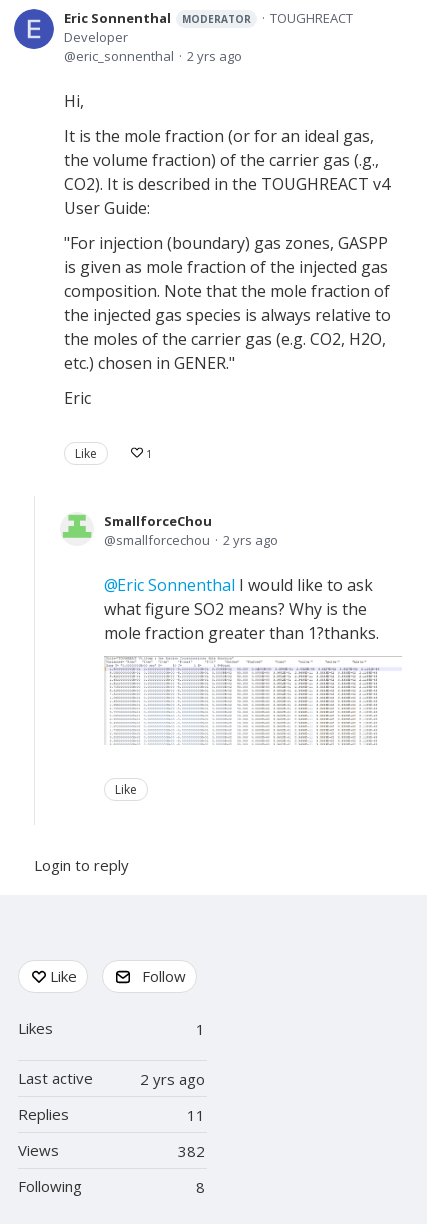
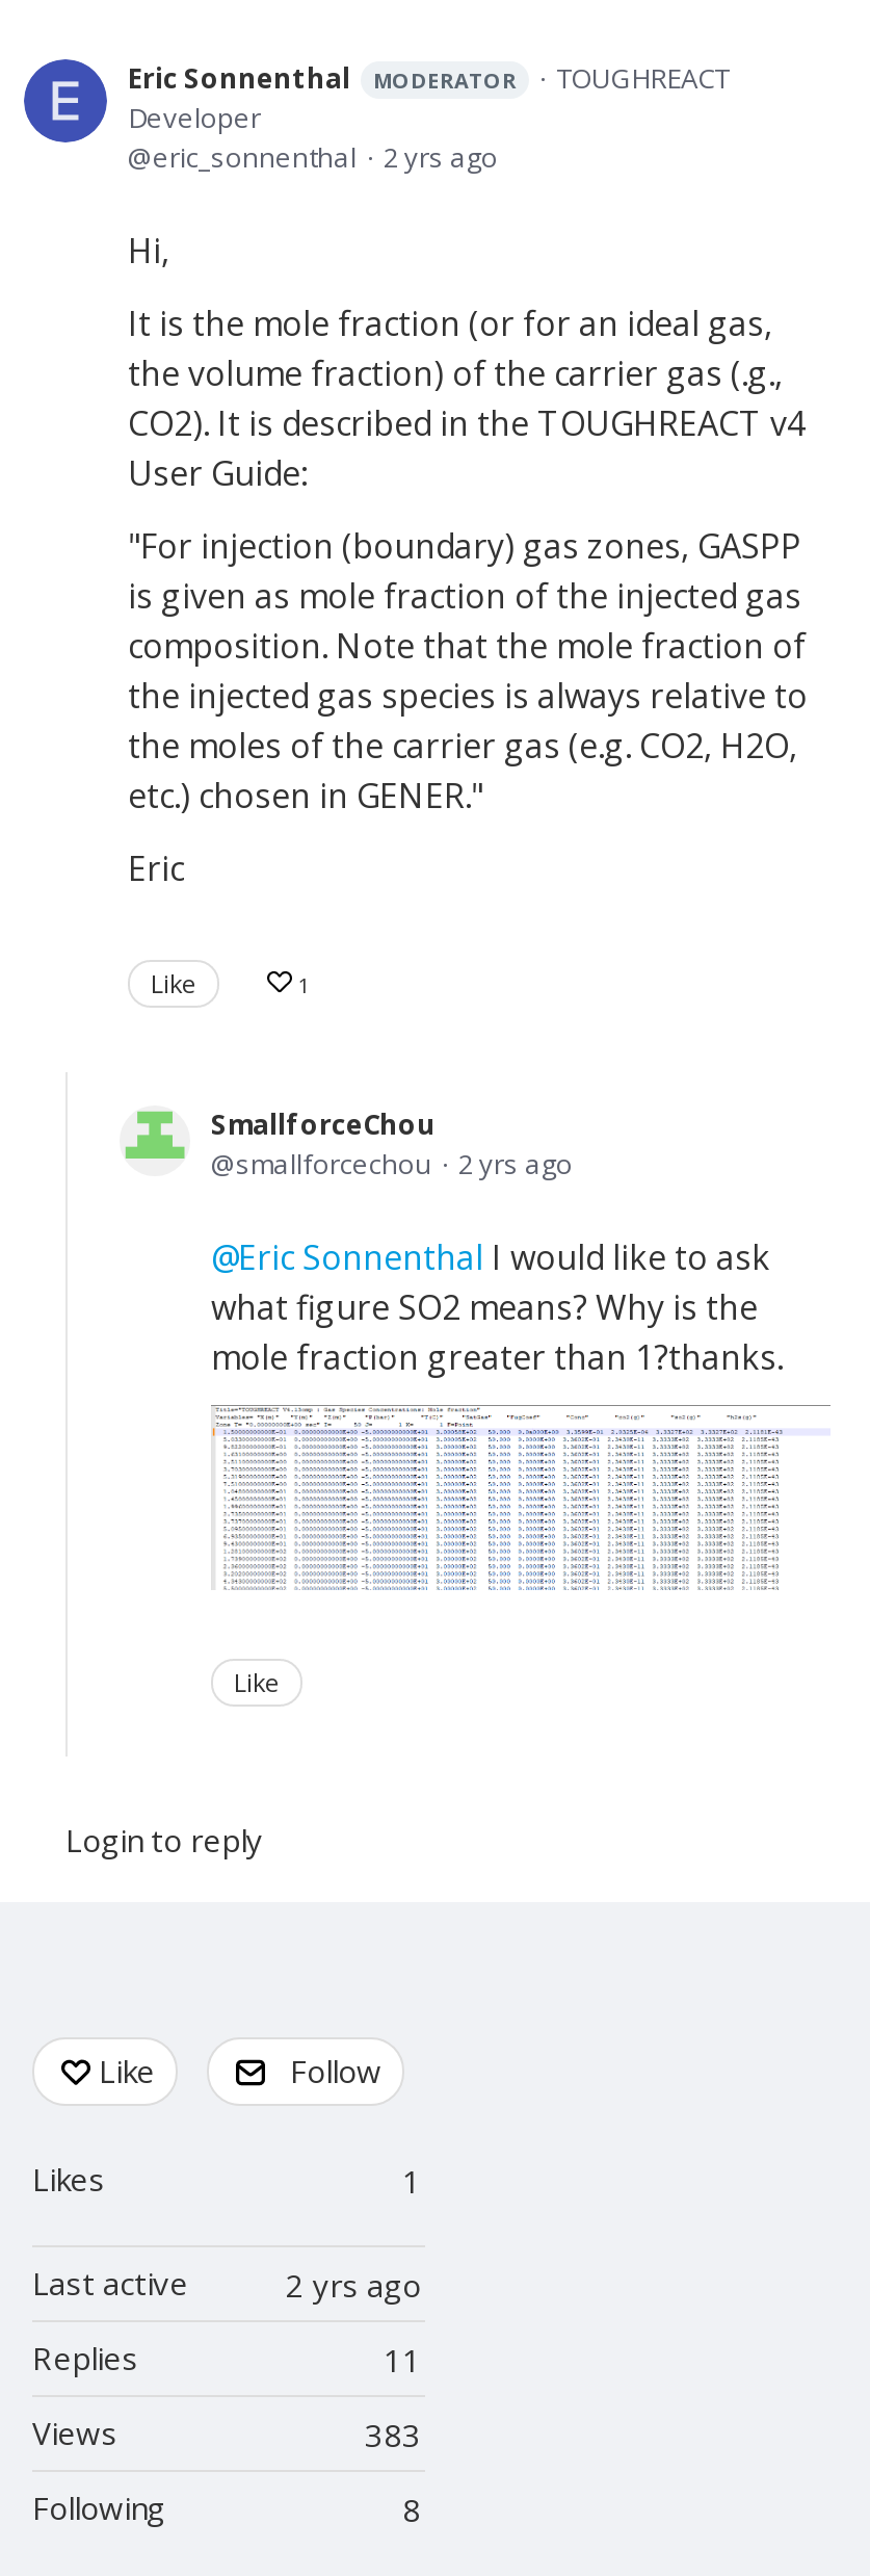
[178,1141,205,1161] 382 -> [365,2414,421,2456] 383

